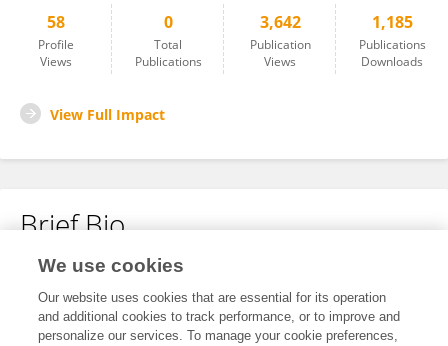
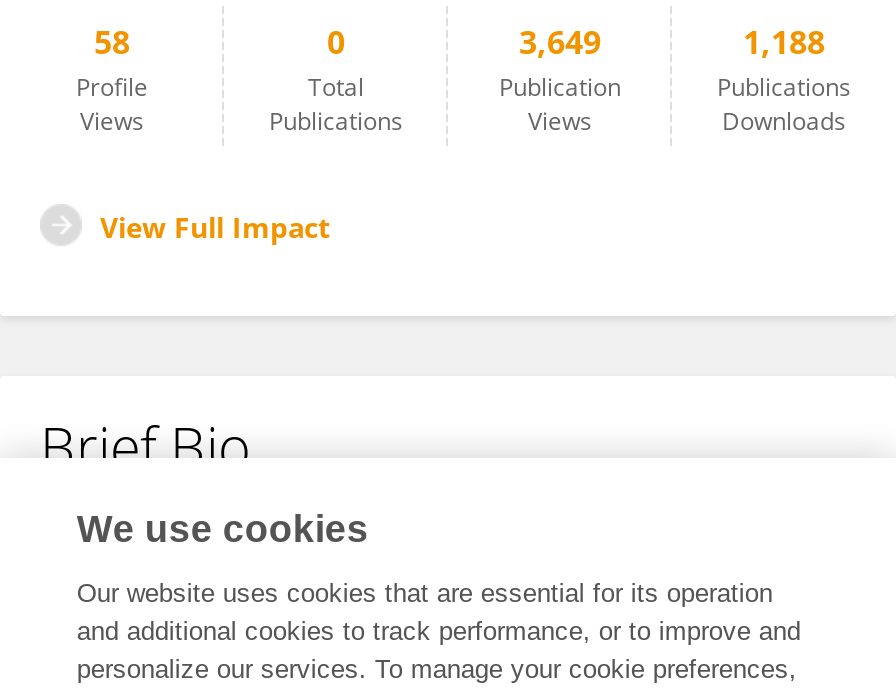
[259,11,300,33] 3,642 -> [519,20,601,64] 3,649
[371,11,412,33] 1,185 -> [743,20,825,64] 1,188

